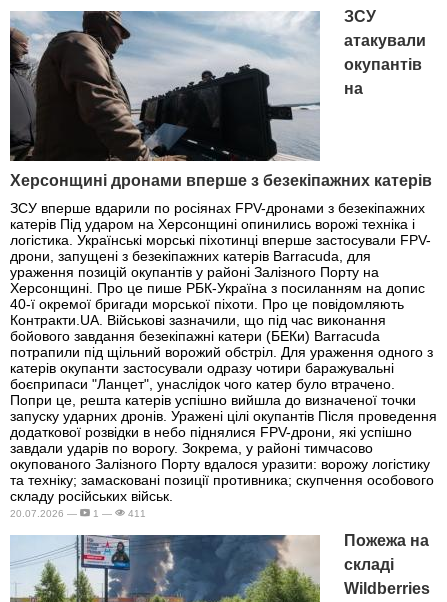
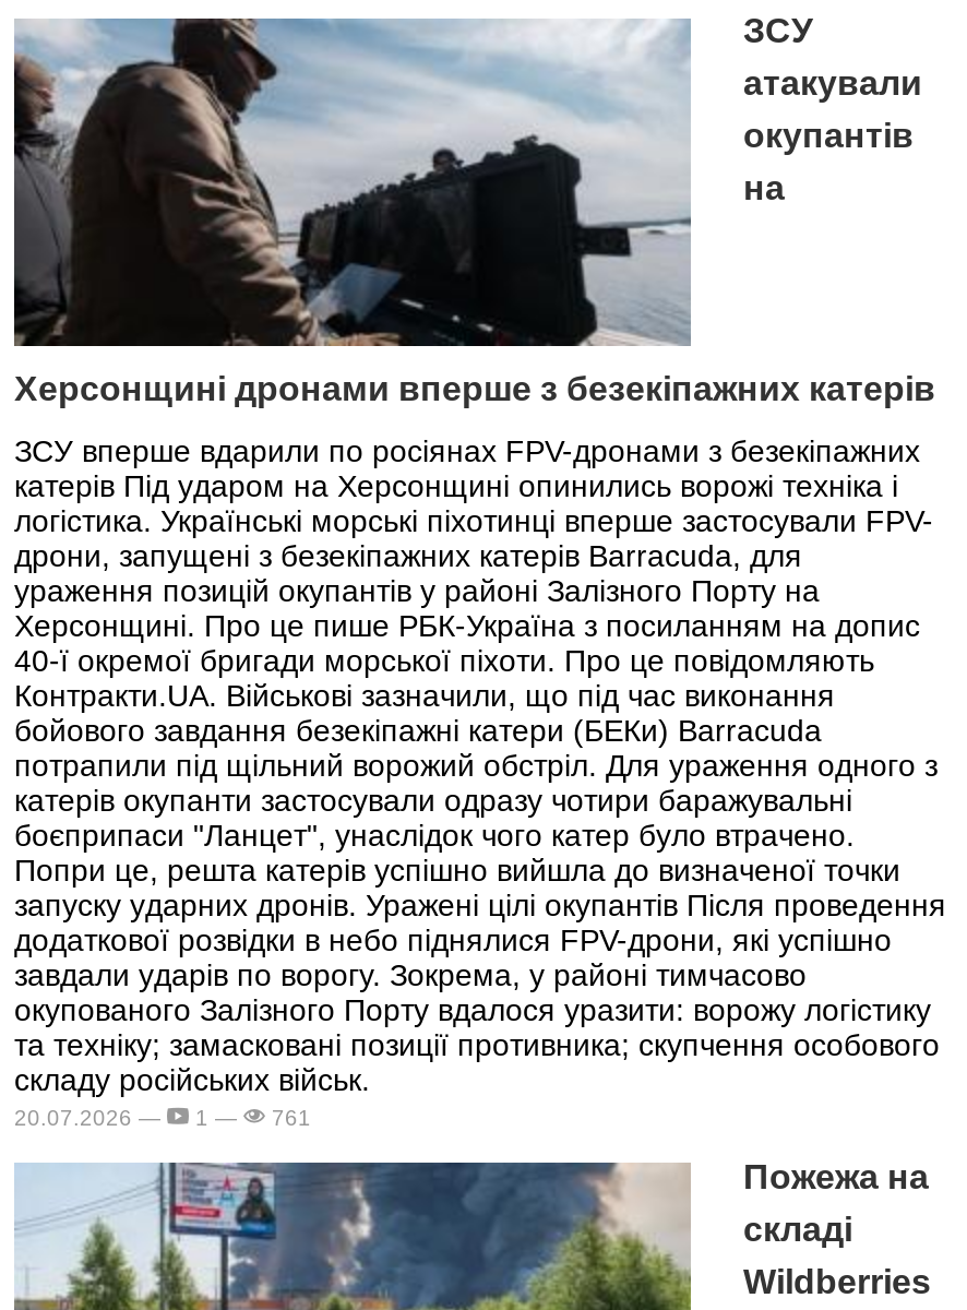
[10,508,146,519] 20.07.2026 — 1 — 411 -> [14,1105,311,1129] 20.07.2026 — 1 — 761

